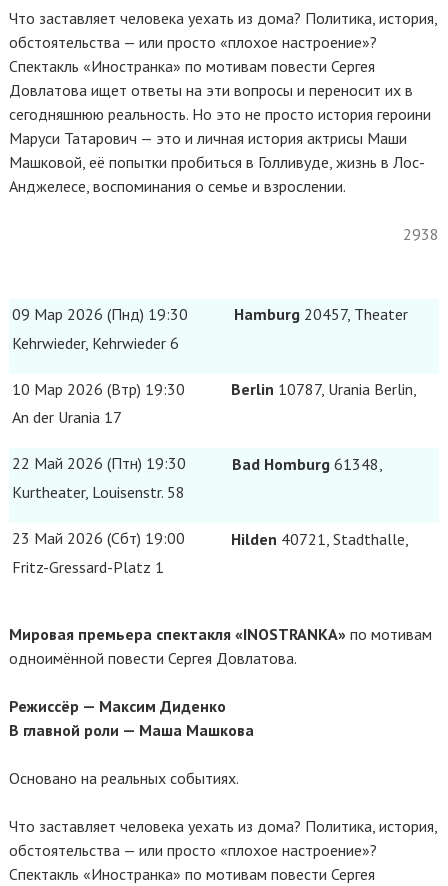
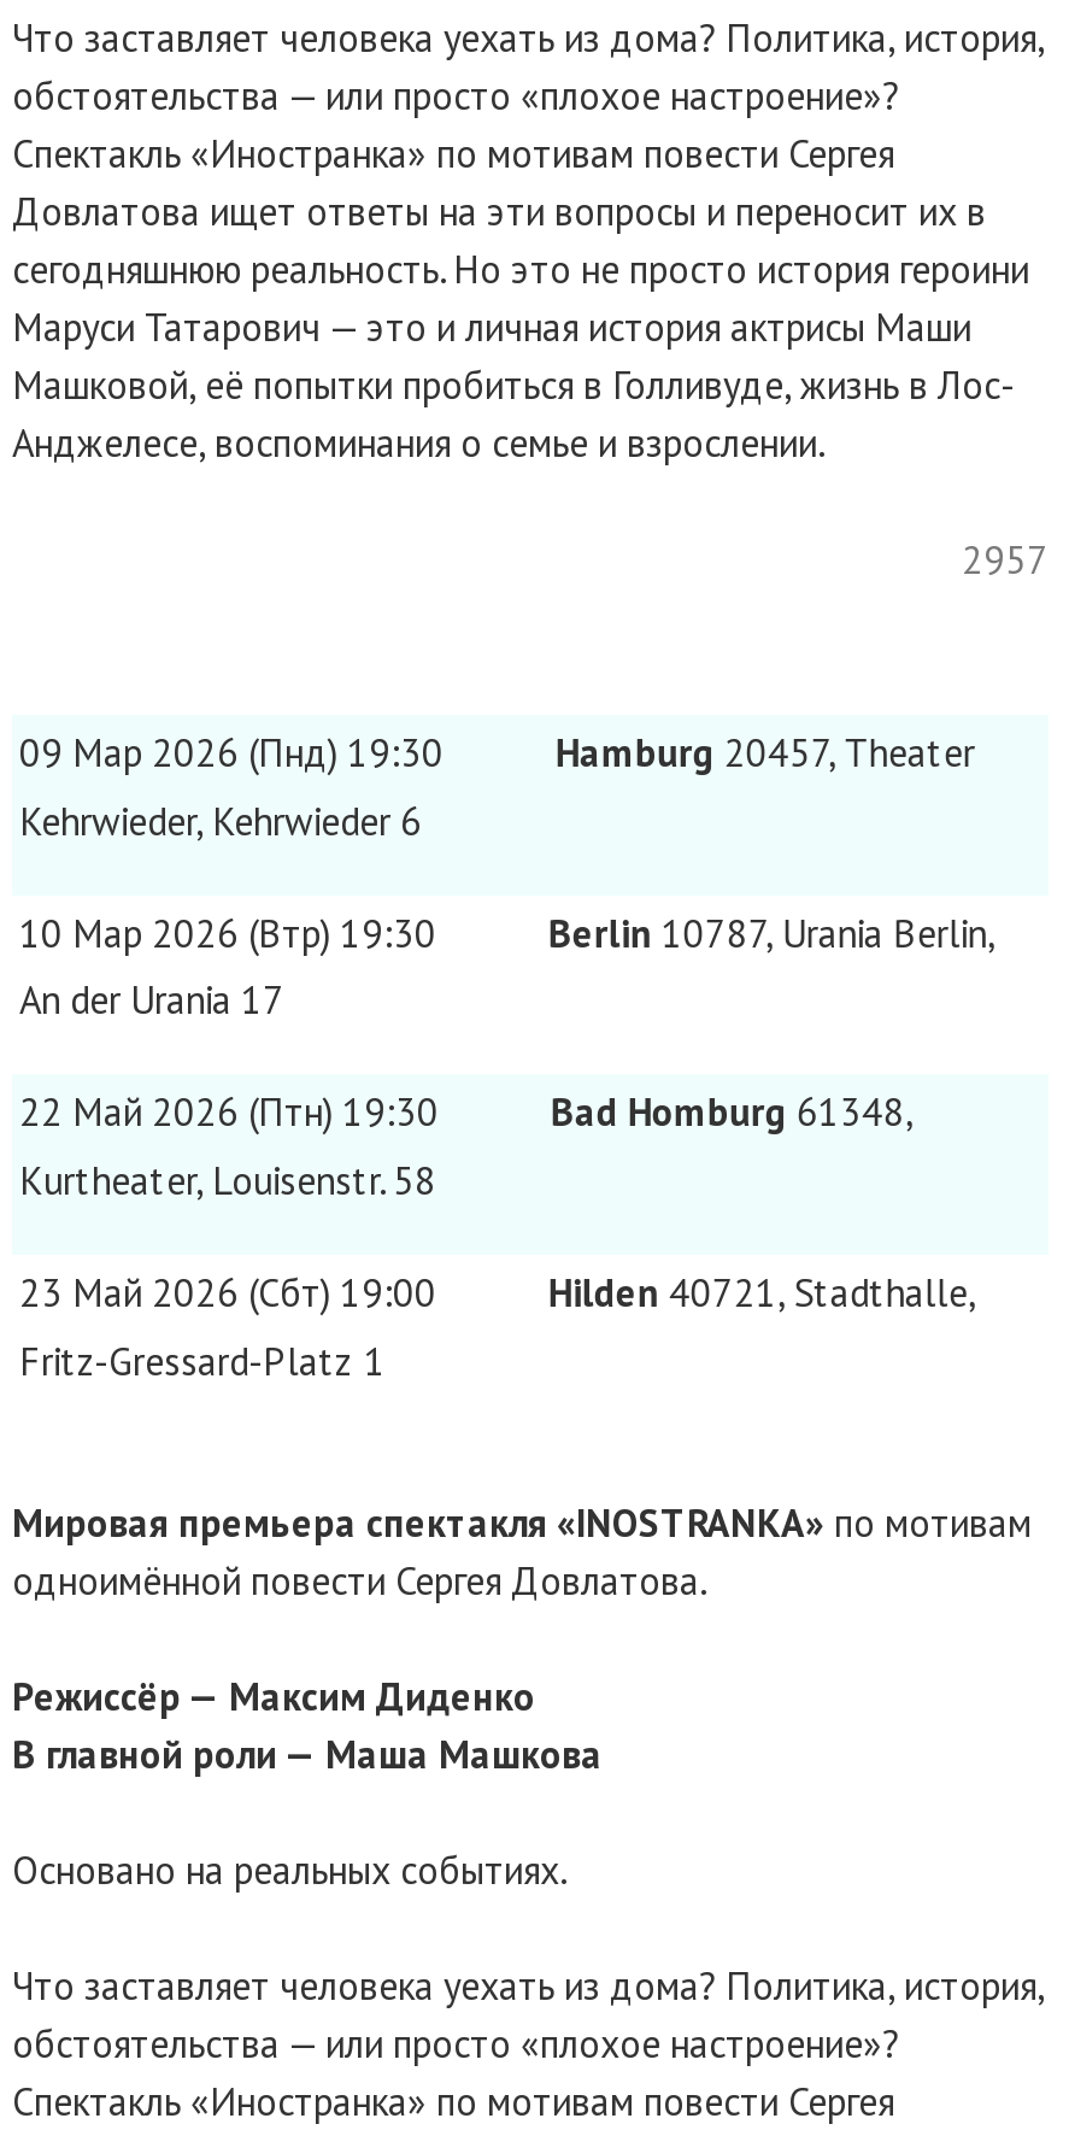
[403,224,439,244] 2938 -> [962,535,1049,583] 2957

